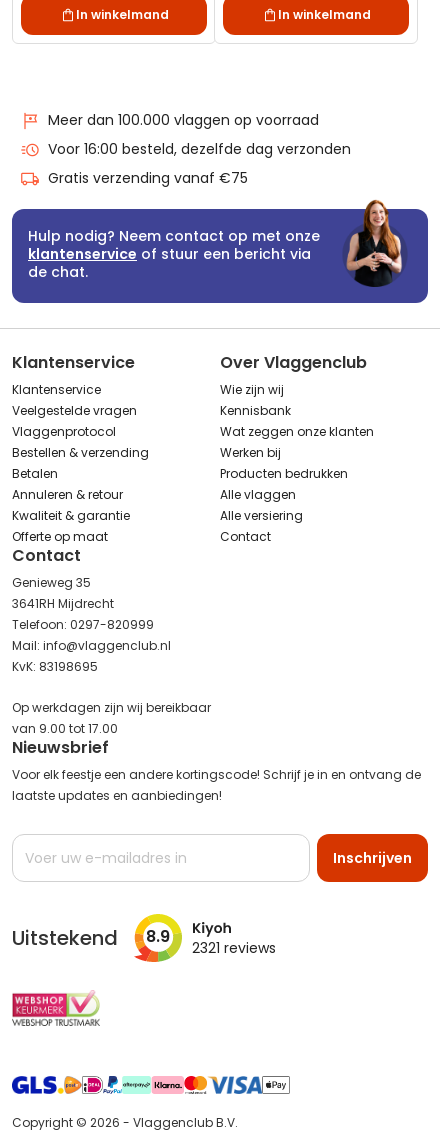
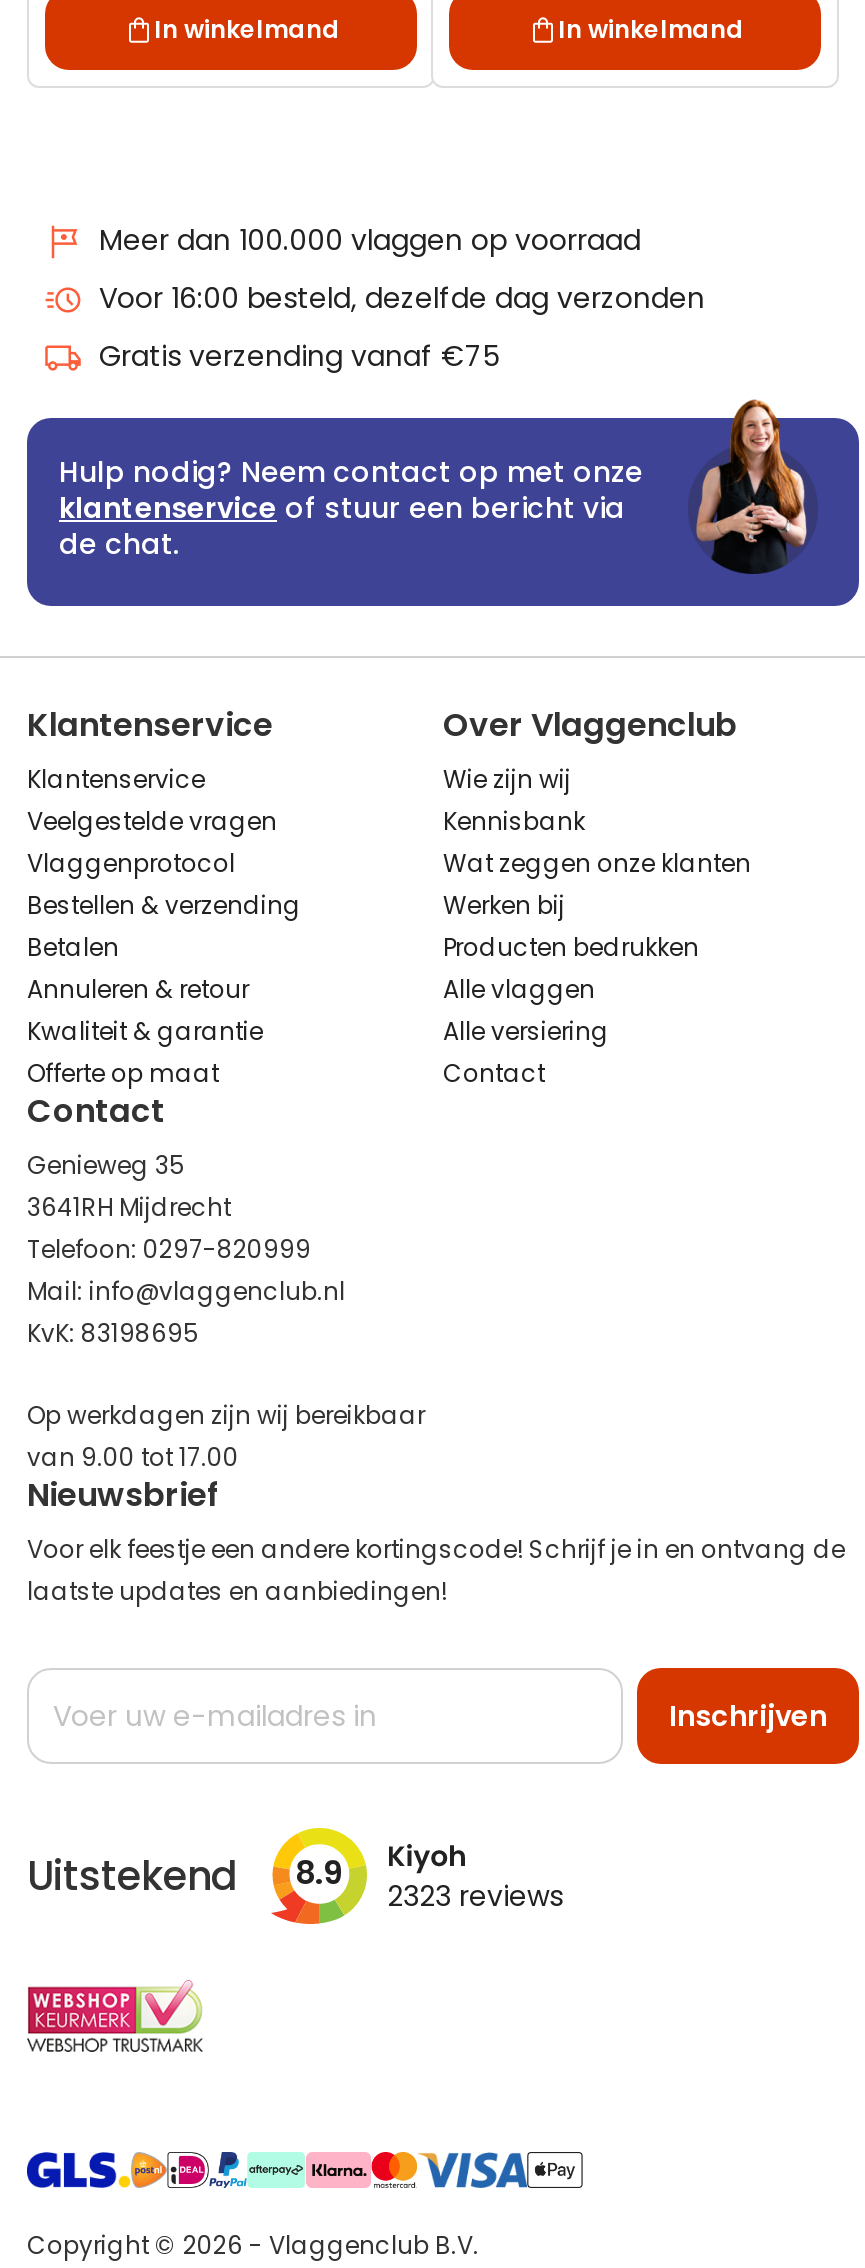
[12,924,276,958] Uitstekend 8.9 2321 reviews -> [27,1848,563,1916] Uitstekend 8.9 2323 reviews

